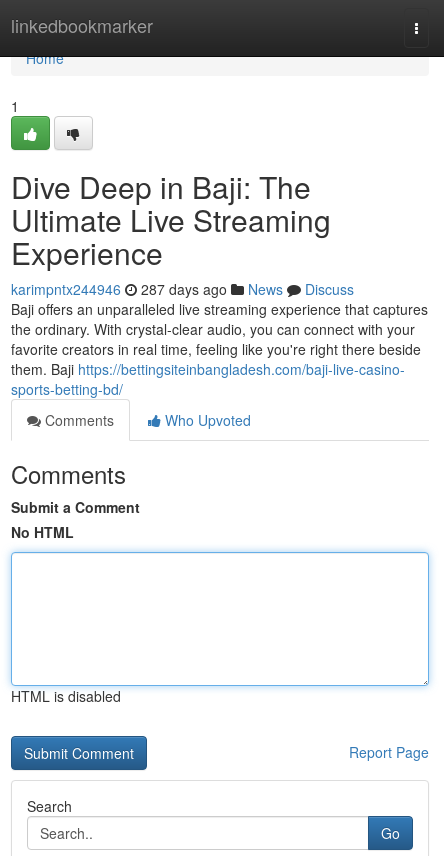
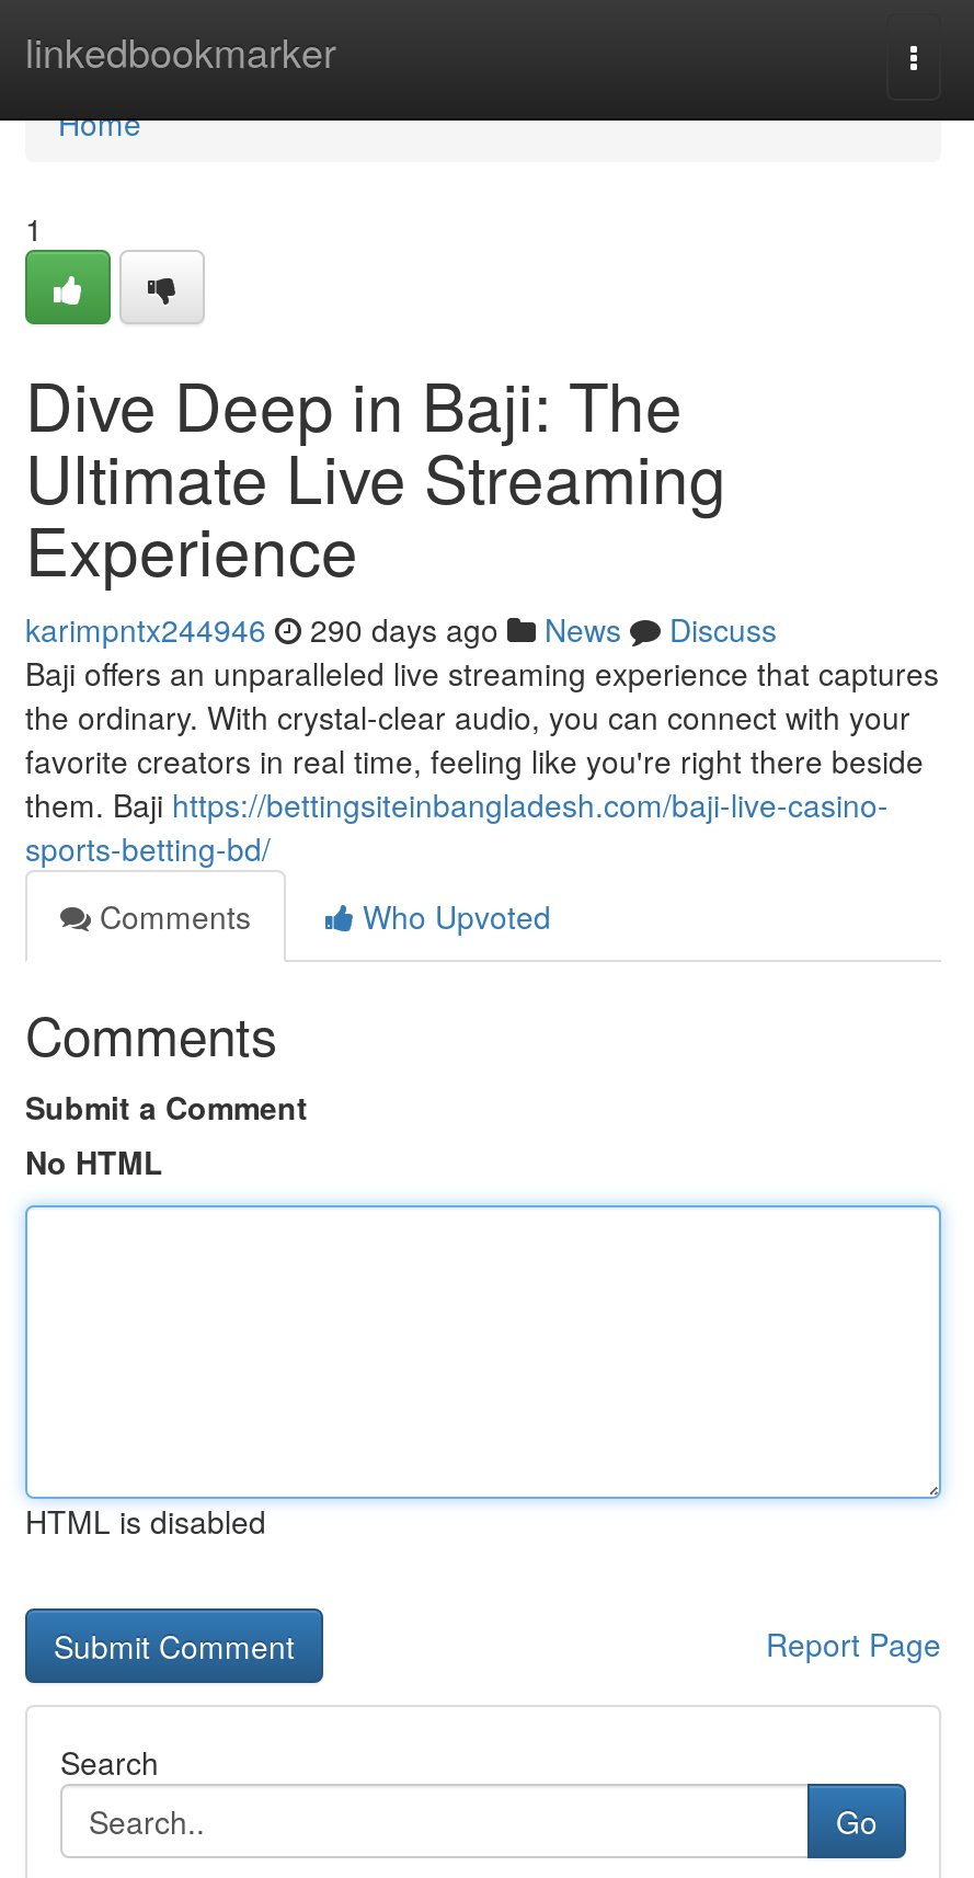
[11,279,354,299] karimpntx244946 287 days ago News Discuss -> [25,607,777,651] karimpntx244946 290 days ago News Discuss

